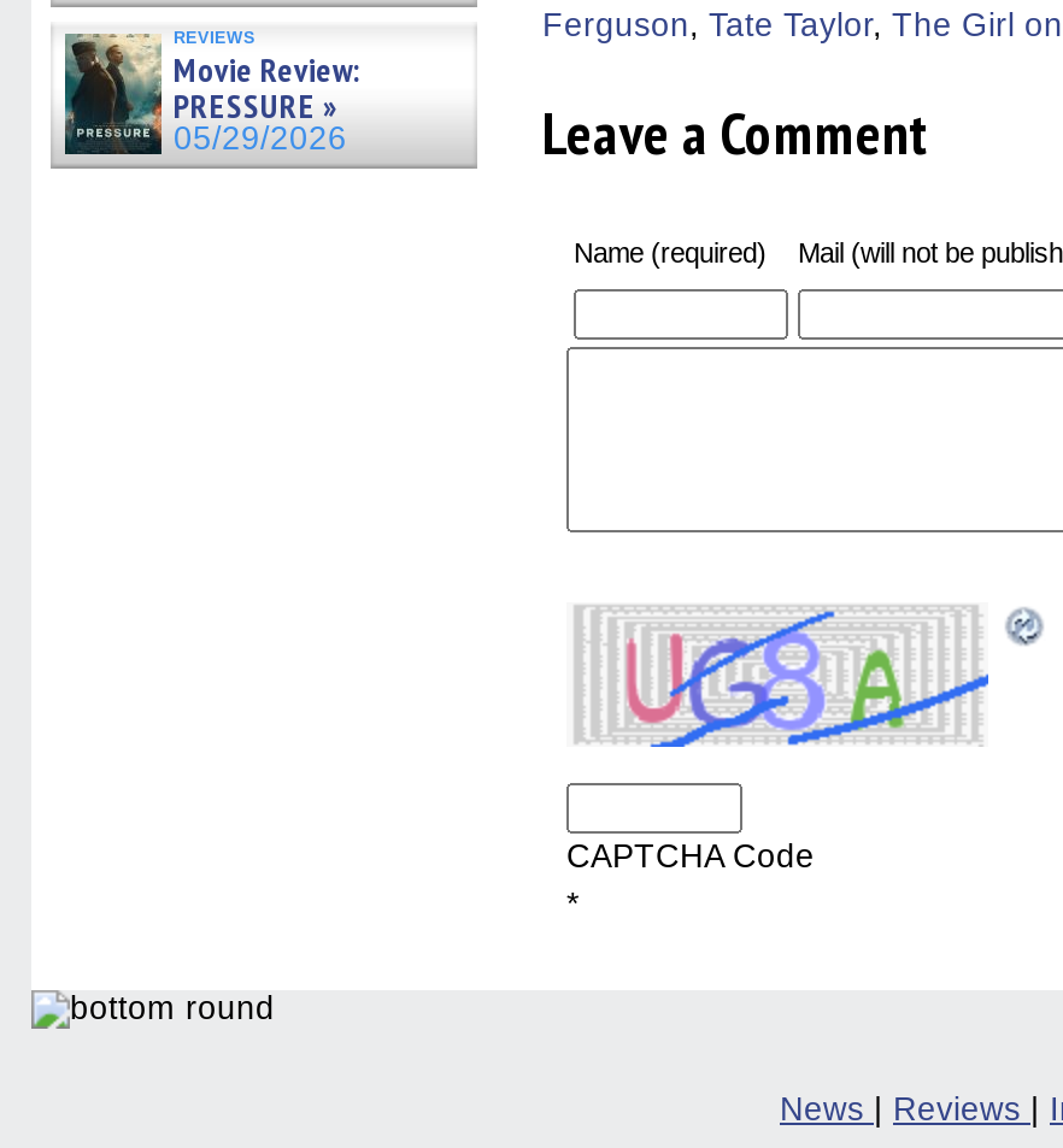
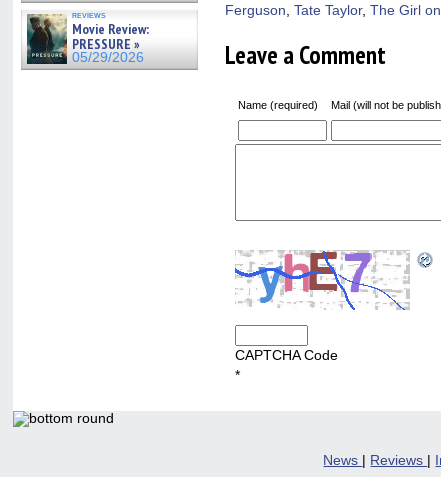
[566,607,991,749] [image] -> [234,250,410,311] [image]

